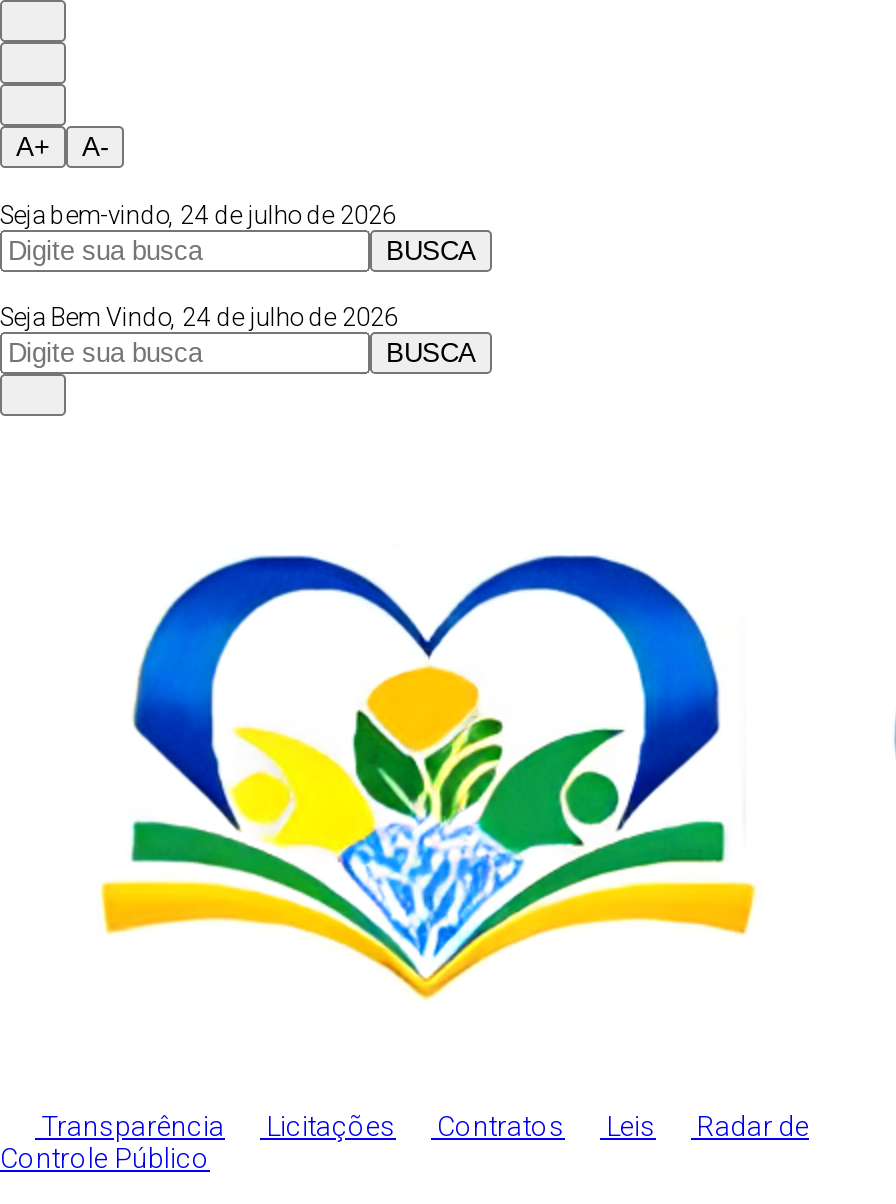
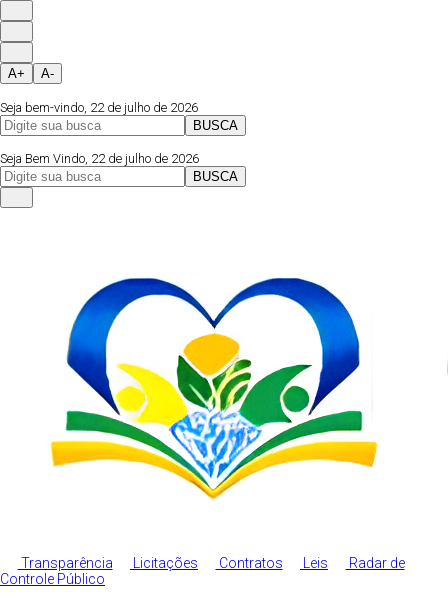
[0,200,396,230] Seja bem-vindo, 24 de julho de 2026 -> [0,100,198,115] Seja bem-vindo, 22 de julho de 2026
[0,302,398,332] Seja Bem Vindo, 24 de julho de 2026 -> [0,151,199,166] Seja Bem Vindo, 22 de julho de 2026

